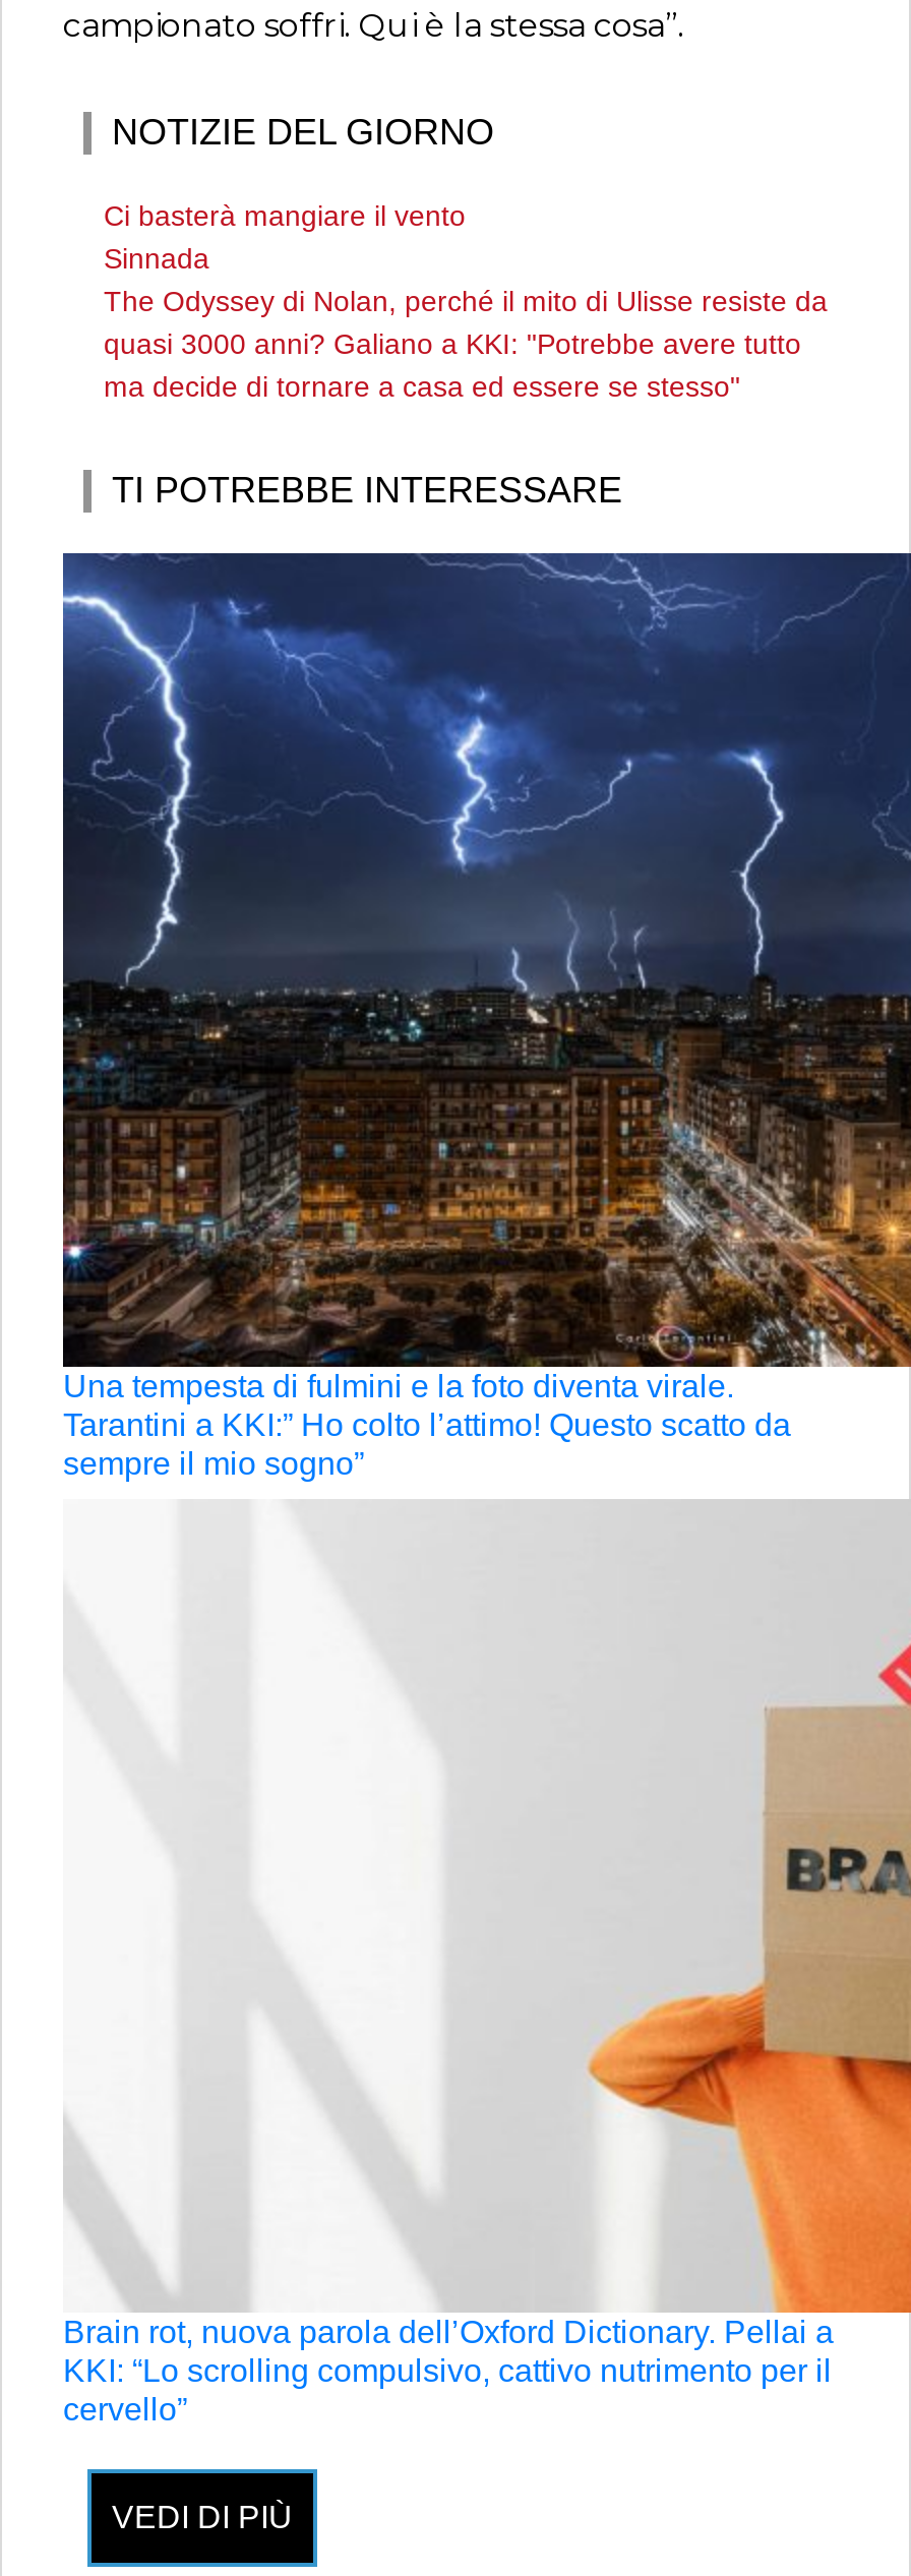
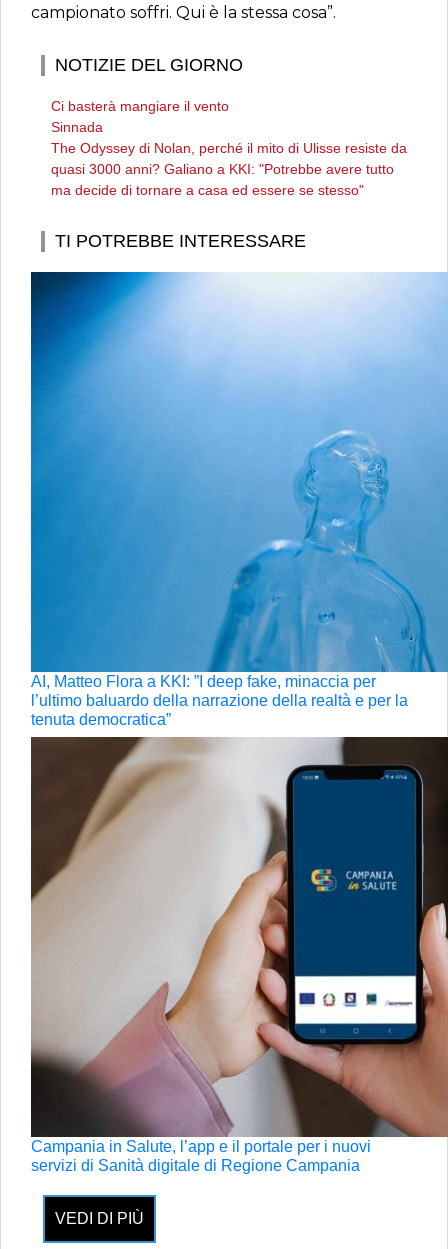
[61,551,905,1481] [image] | Una tempesta di fulmini e la foto diventa virale. | Tarantini a KKI:” Ho colto l’attimo! Questo scatto da | sempre il mio sogno” -> [30,271,445,728] [image] | AI, Matteo Flora a KKI: ”I deep fake, minaccia per | l’ultimo baluardo della narrazione della realtà e per la | tenuta democratica”
[63,1499,905,2427] [image] | Brain rot, nuova parola dell’Oxford Dictionary. Pellai a | KKI: “Lo scrolling compulsivo, cattivo nutrimento per il | cervello” -> [30,736,445,1174] [image] | Campania in Salute, l’app e il portale per i nuovi | servizi di Sanità digitale di Regione Campania

